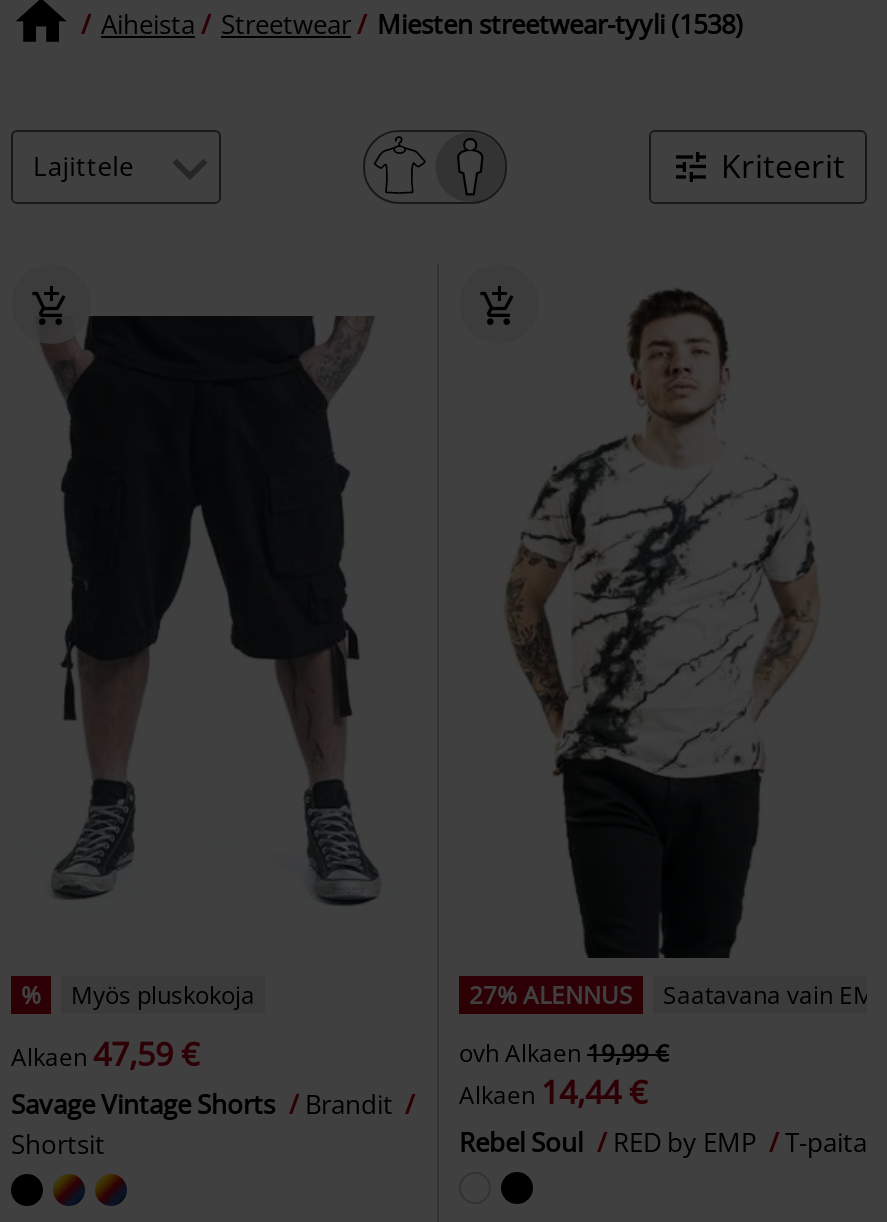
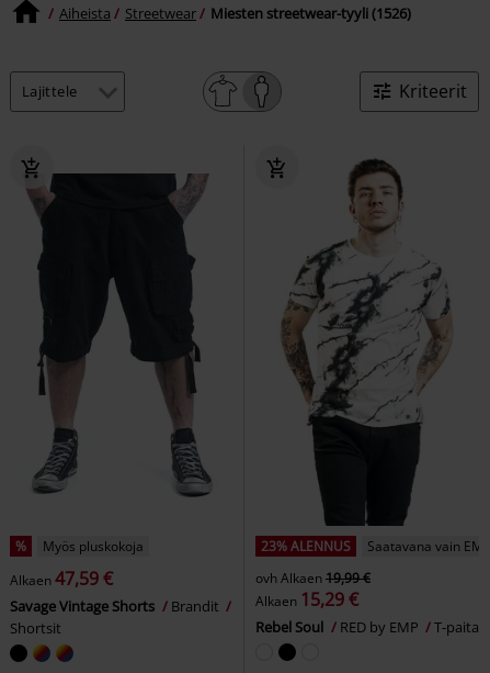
[377,6,743,42] Miesten streetwear-tyyli (1538) -> [210,3,411,23] Miesten streetwear-tyyli (1526)
[469,977,633,1011] 27% ALENNUS -> [261,536,351,555] 23% ALENNUS
[11,1069,647,1121] Savage Vintage Shorts Brandit Alkaen 14,44 € -> [10,587,358,615] Savage Vintage Shorts Brandit Alkaen 15,29 €

